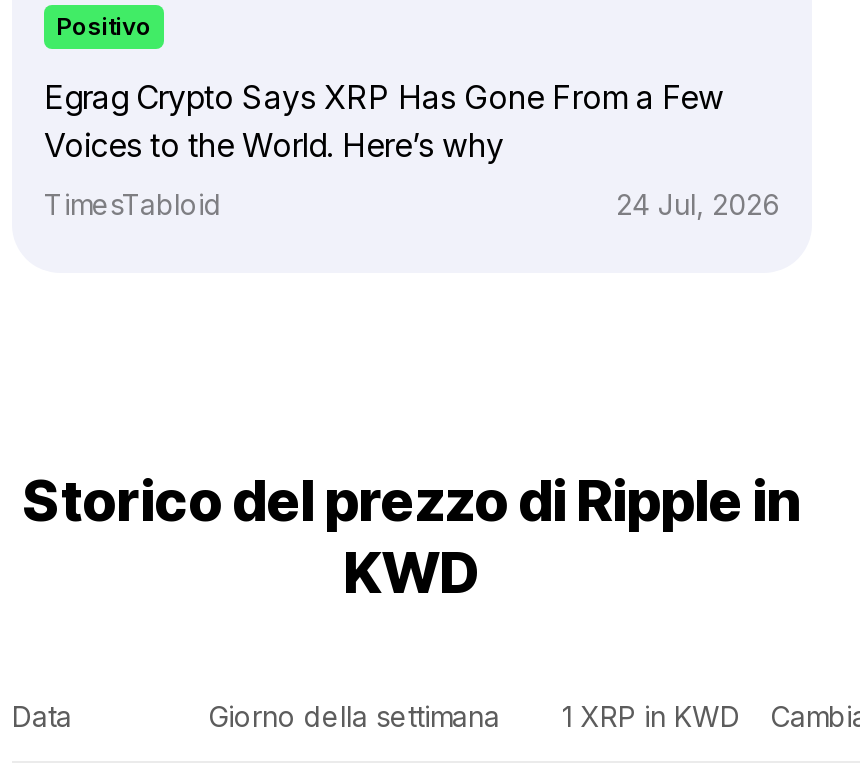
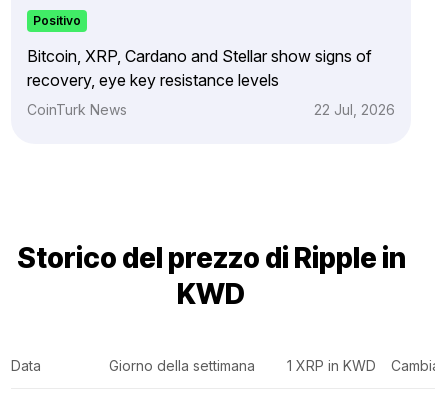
[44,77,724,165] Egrag Crypto Says XRP Has Gone From a Few | Voices to the World. Here’s why -> [27,46,372,90] Bitcoin, XRP, Cardano and Stellar show signs of | recovery, eye key resistance levels
[44,187,780,221] TimesTabloid | 24 Jul, 2026 -> [27,101,395,118] CoinTurk News | 22 Jul, 2026

